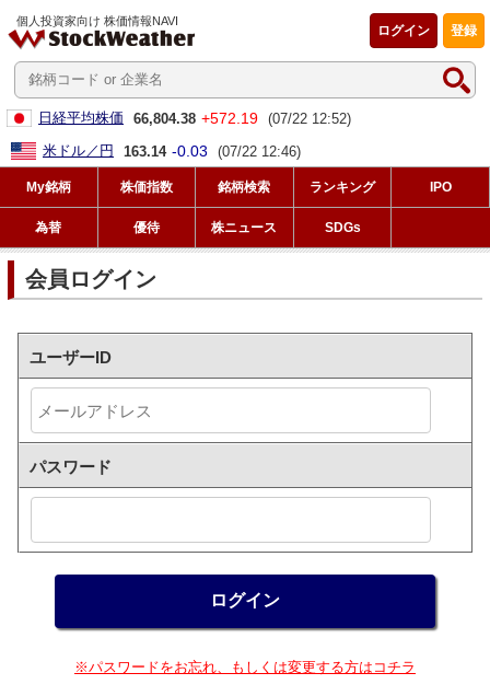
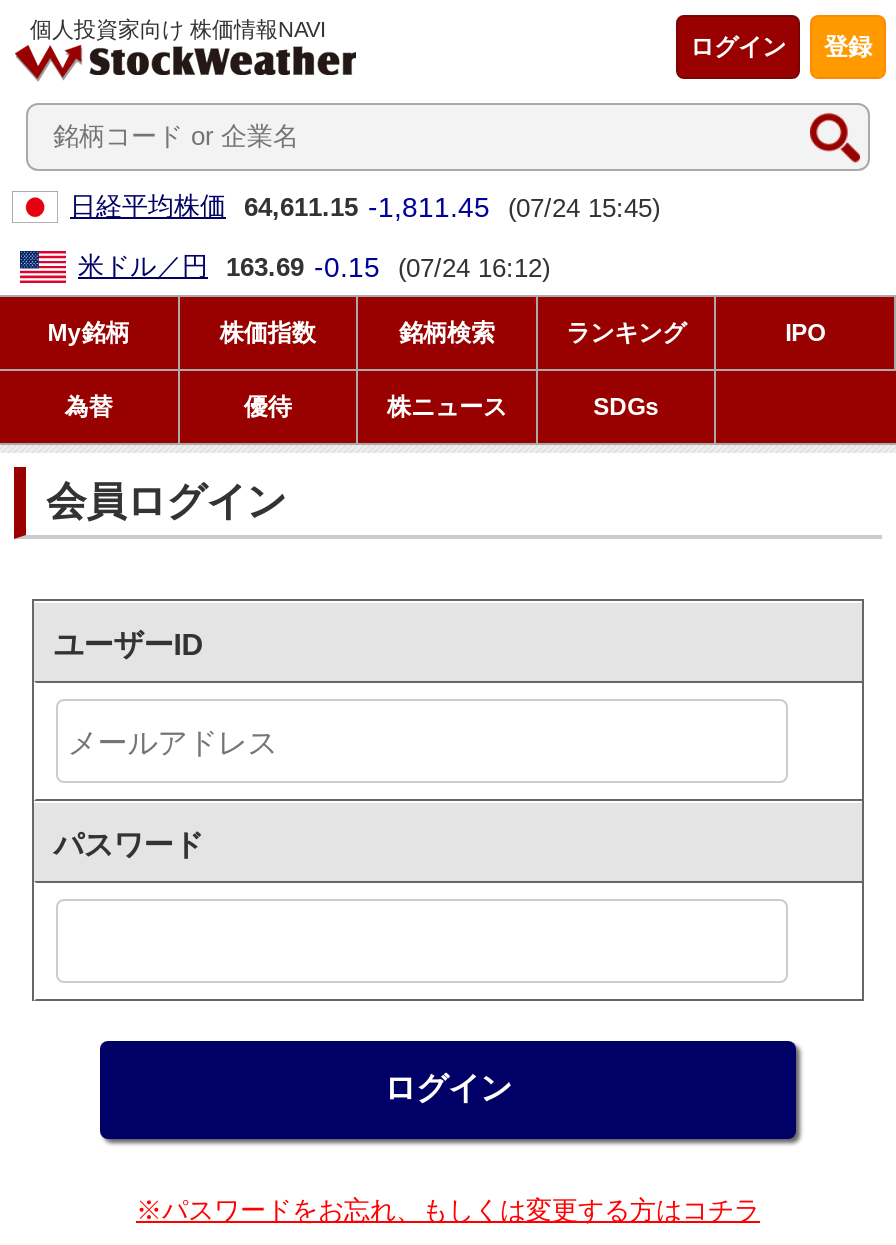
[38,109,351,126] 日経平均株価 66,804.38 +572.19 (07/22 12:52) -> [70,190,660,222] 日経平均株価 64,611.15 -1,811.45 (07/24 15:45)
[43,142,301,159] 米ドル／円 163.14 -0.03 (07/22 12:46) -> [78,250,550,282] 米ドル／円 163.69 -0.15 (07/24 16:12)

